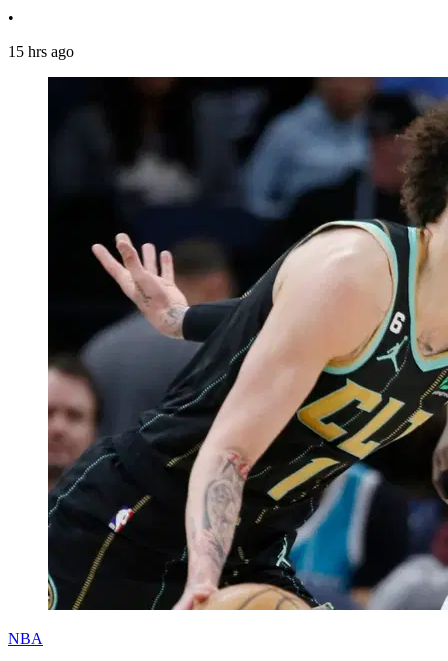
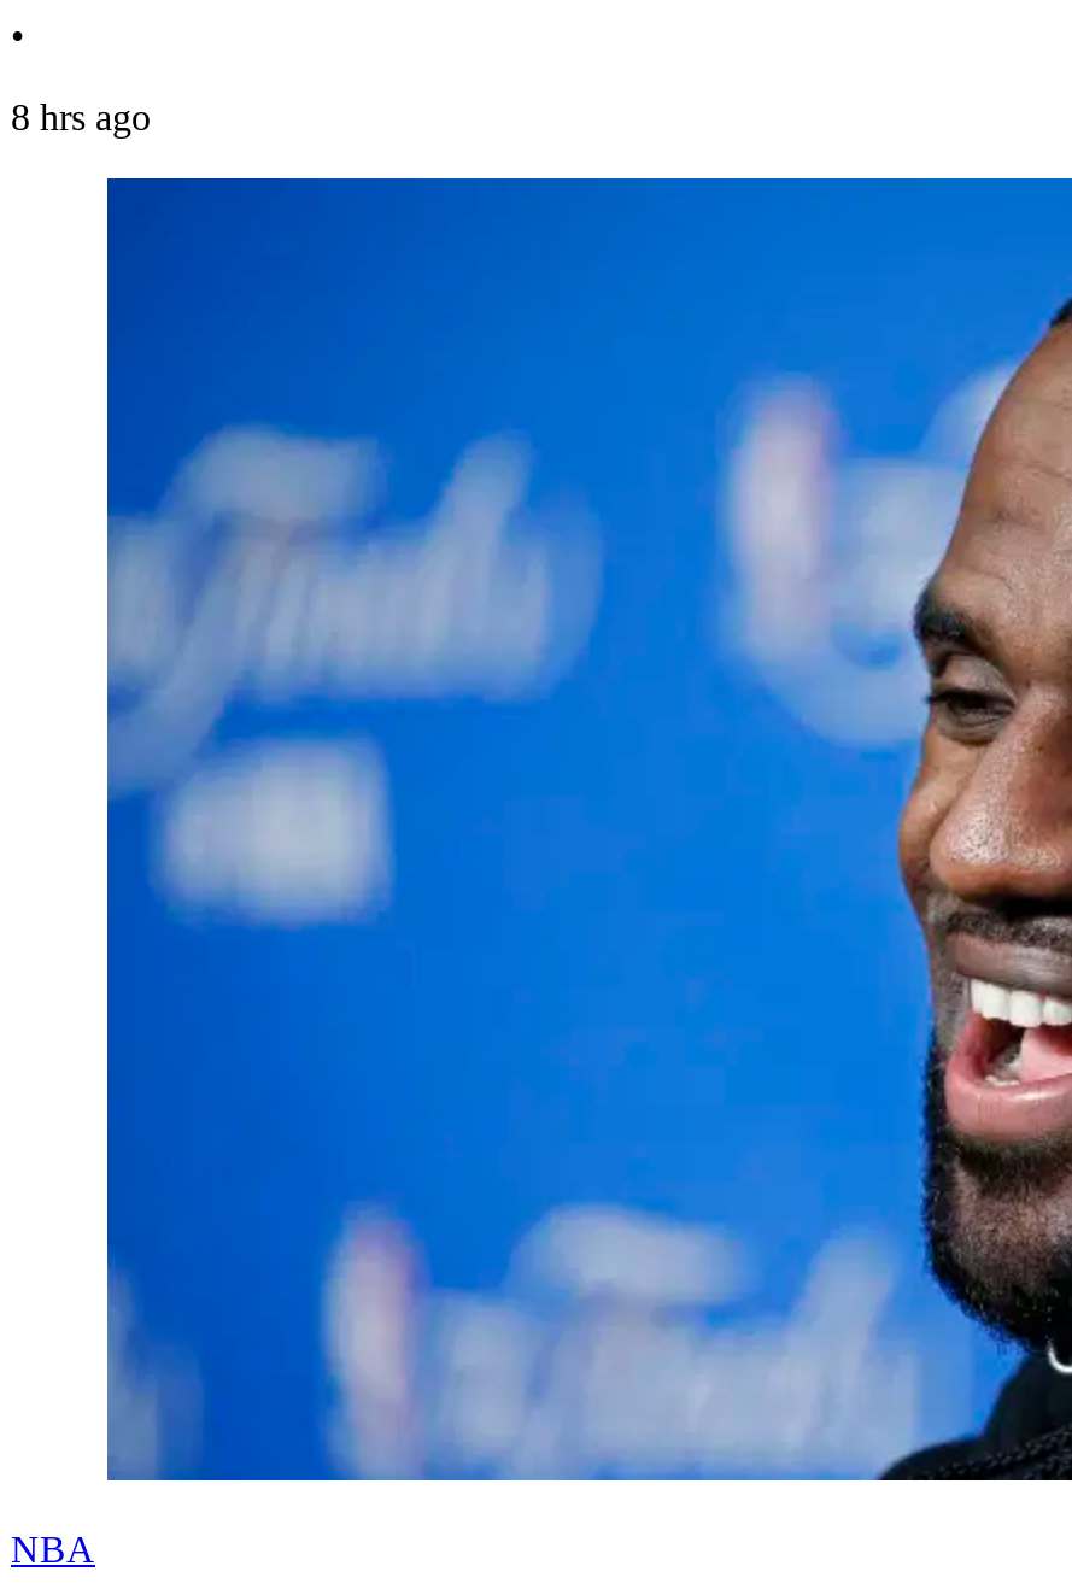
[8,43,74,60] 15 hrs ago -> [11,96,151,137] 8 hrs ago
[47,76,445,611] [image] -> [105,176,1065,1483] [image]

